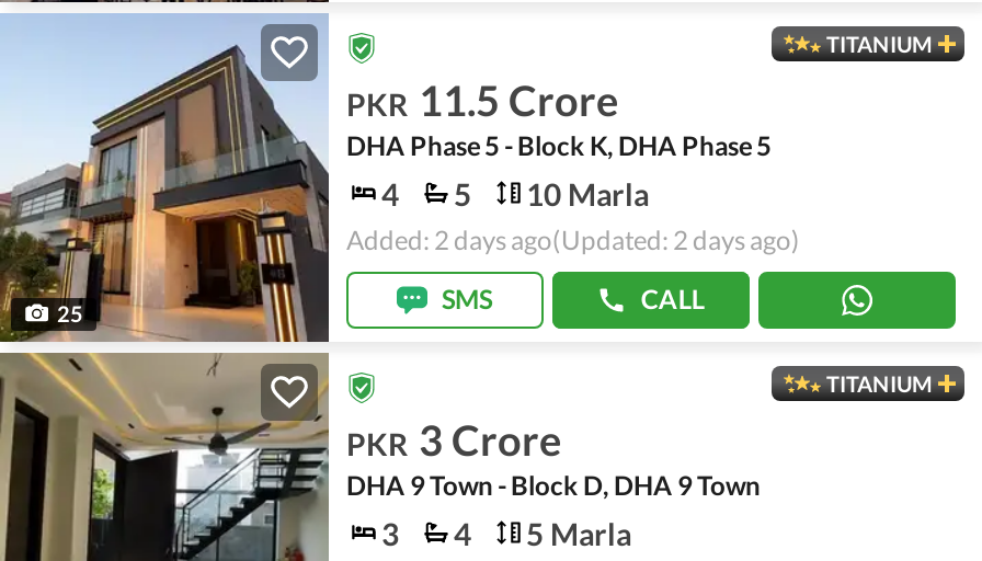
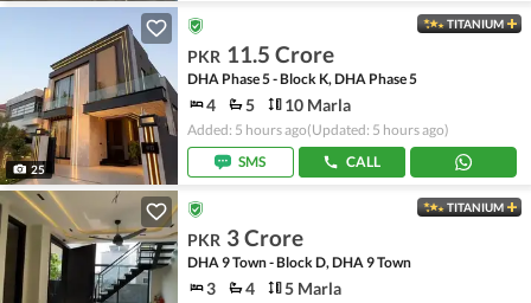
[346,224,800,256] Added: 2 days ago(Updated: 2 days ago) -> [187,121,449,138] Added: 5 hours ago(Updated: 5 hours ago)

